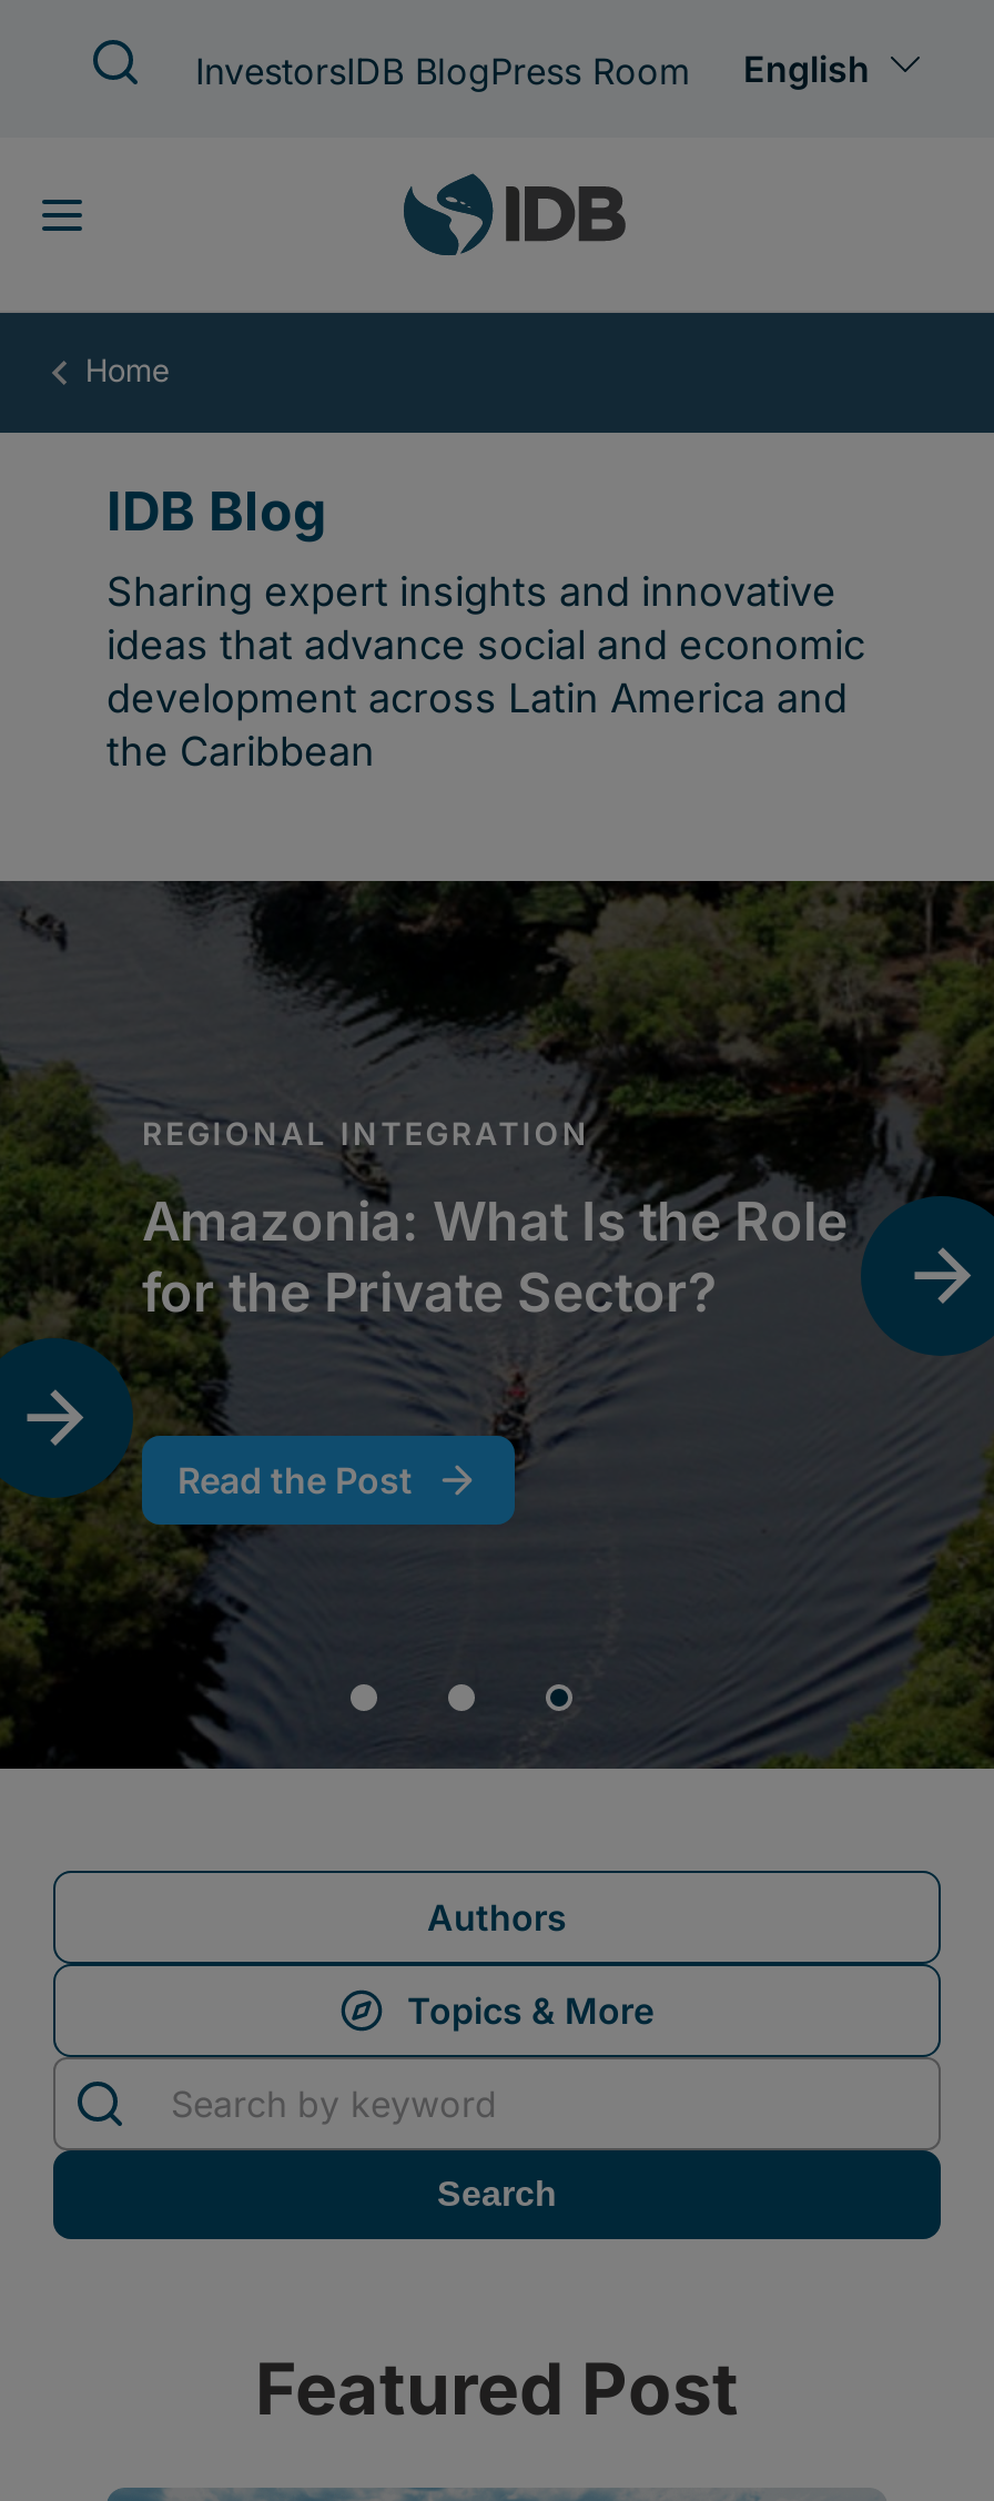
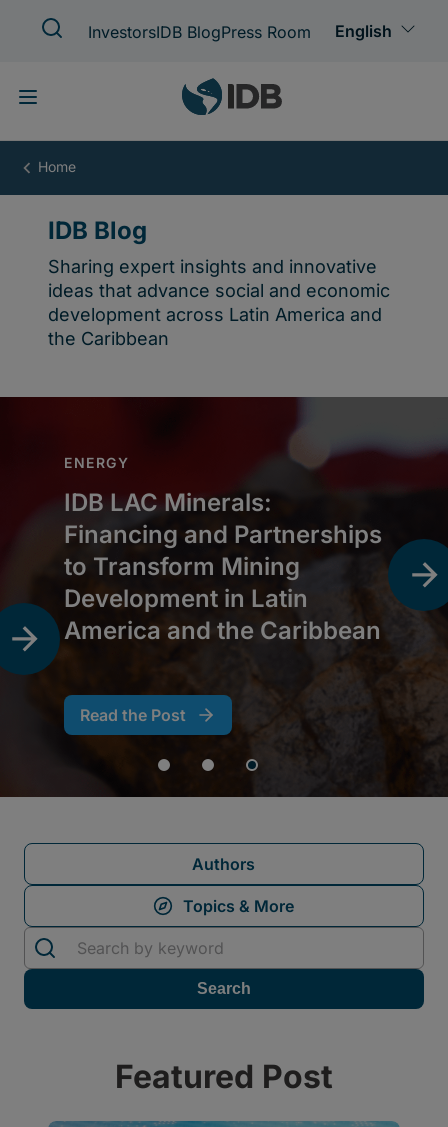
[7,879,987,1769] [image] -> [3,396,445,797] [image]

